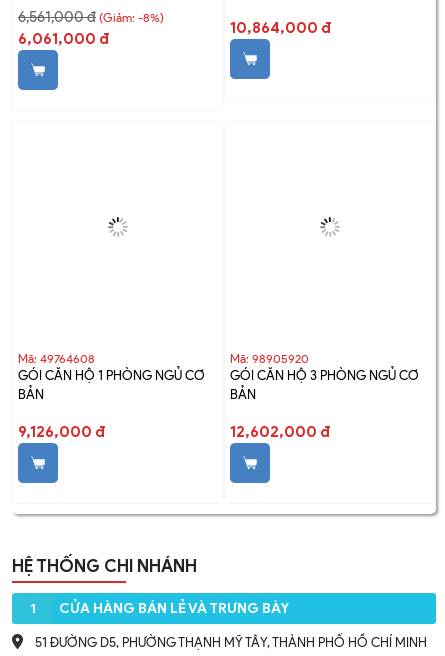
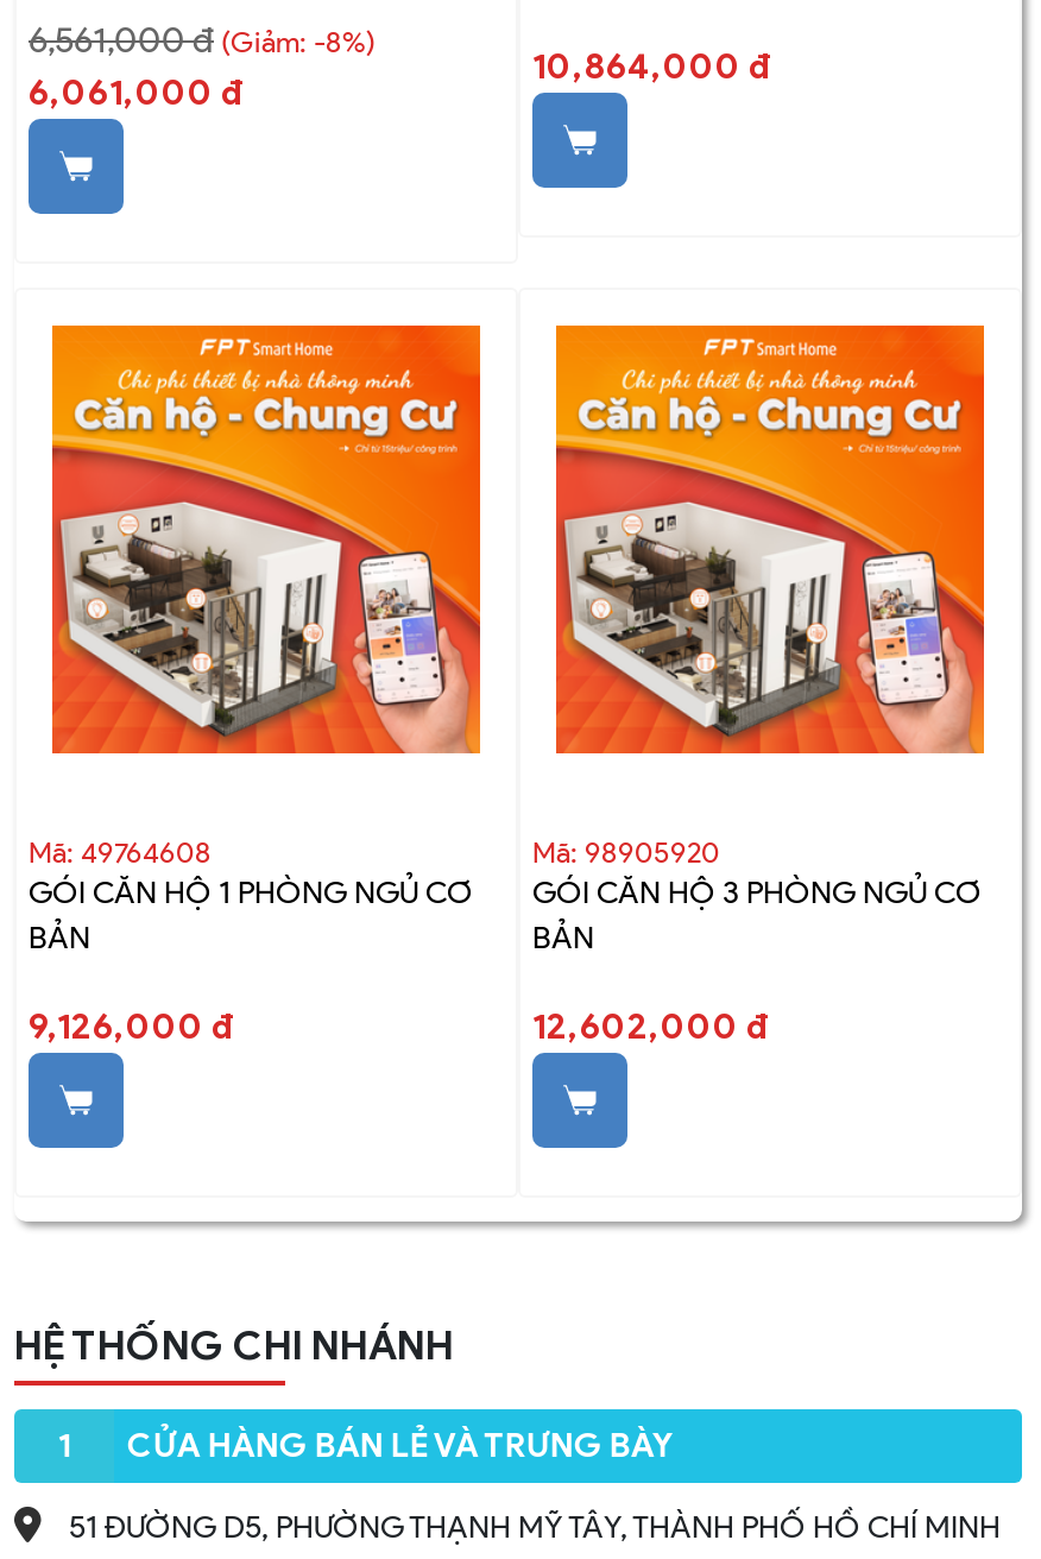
none -> [50,323,482,756] [image]
none -> [554,323,986,756] [image]

